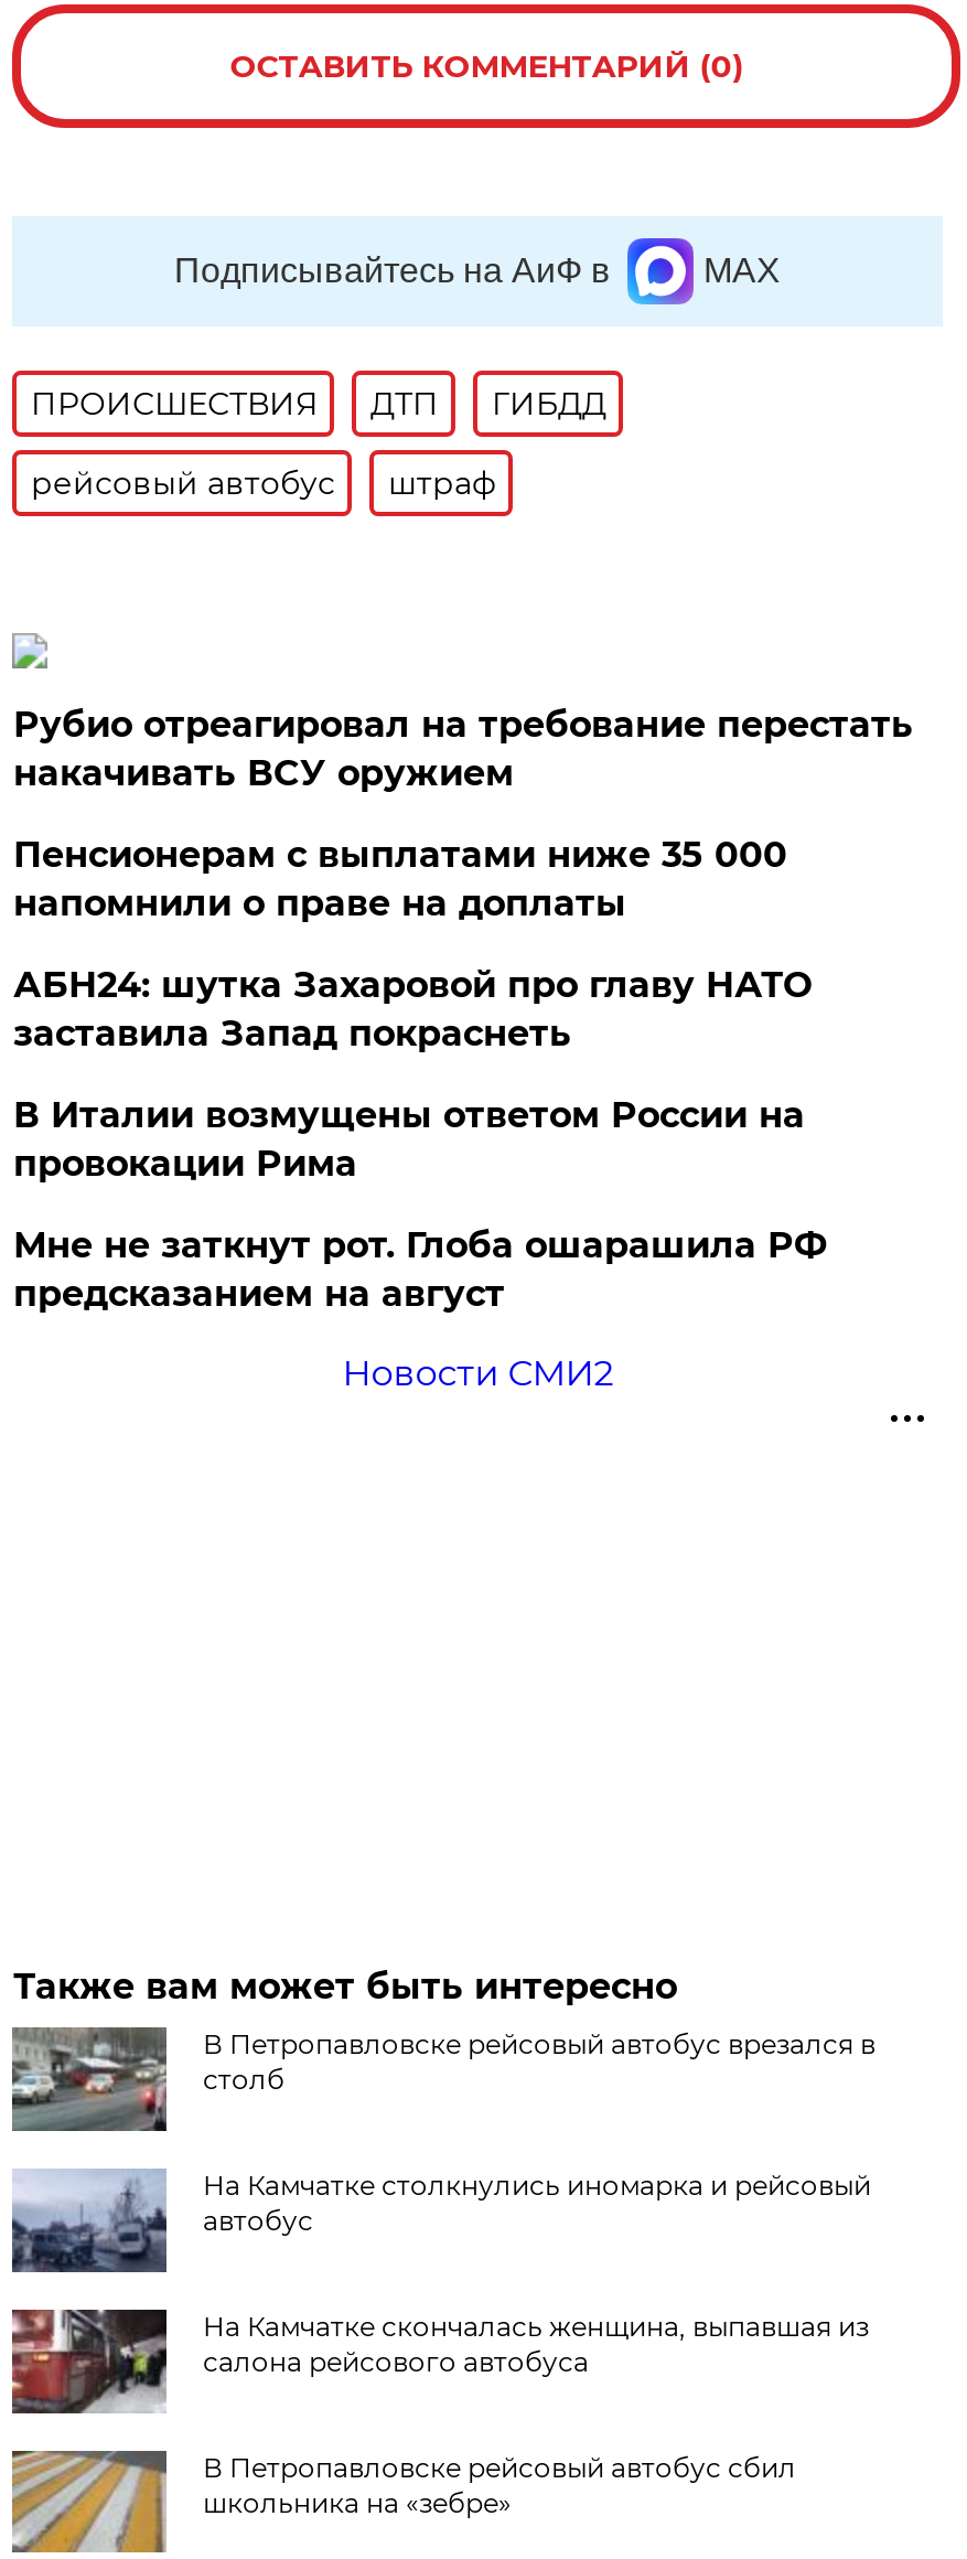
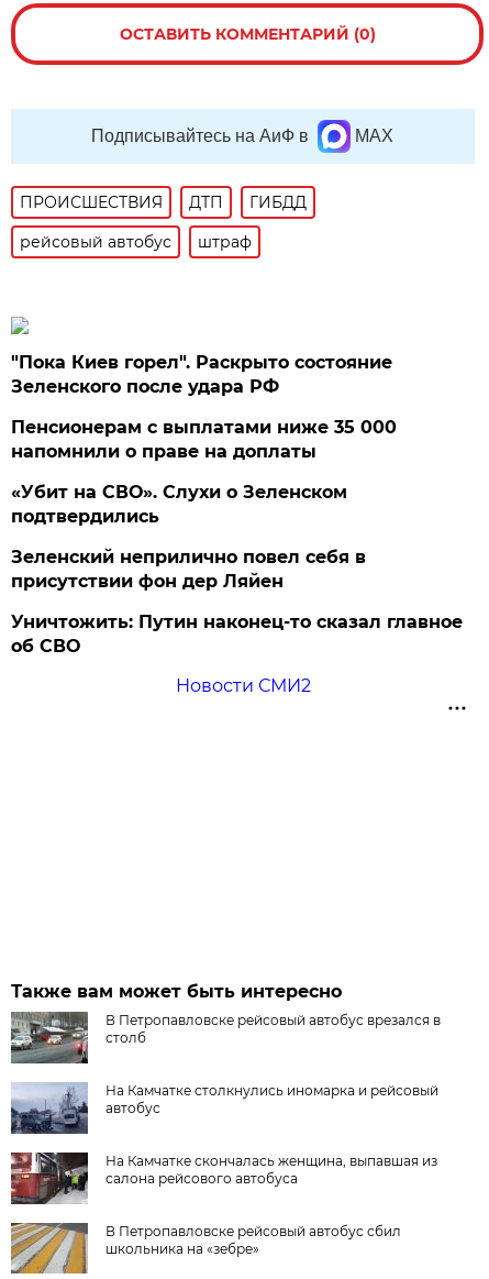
[13,704,913,795] Рубио отреагировал на требование перестать | накачивать ВСУ оружием -> [11,352,393,397] "Пока Киев горел". Раскрыто состояние | Зеленского после удара РФ
[13,964,811,1055] АБН24: шутка Захаровой про главу НАТО | заставила Запад покраснеть -> [11,482,348,527] «Убит на СВО». Слухи о Зеленском | подтвердились
[13,1095,805,1185] В Италии возмущены ответом России на | провокации Рима -> [11,547,366,592] Зеленский неприлично повел cебя в | присутствии фон дер Ляйен
[13,1225,827,1315] Мне не заткнут рот. Глоба ошарашила РФ | предсказанием на август -> [11,612,463,657] Уничтожить: Путин наконец-то сказал главное | об СВО

